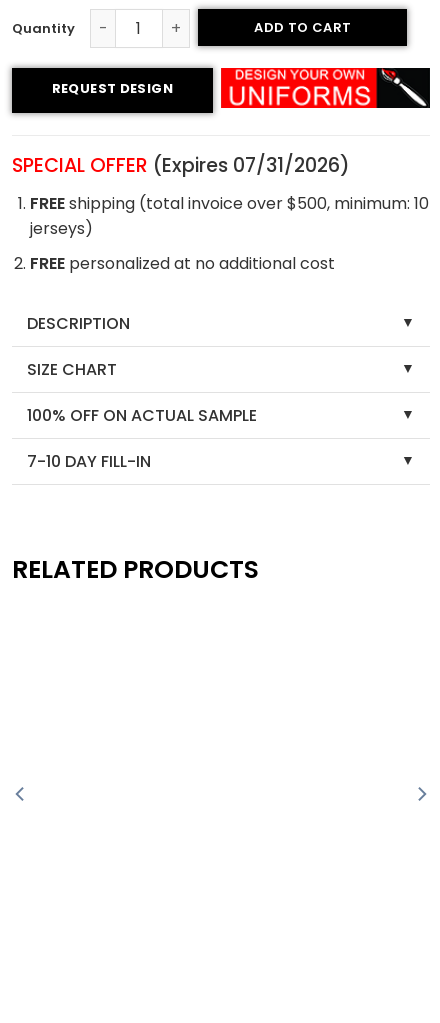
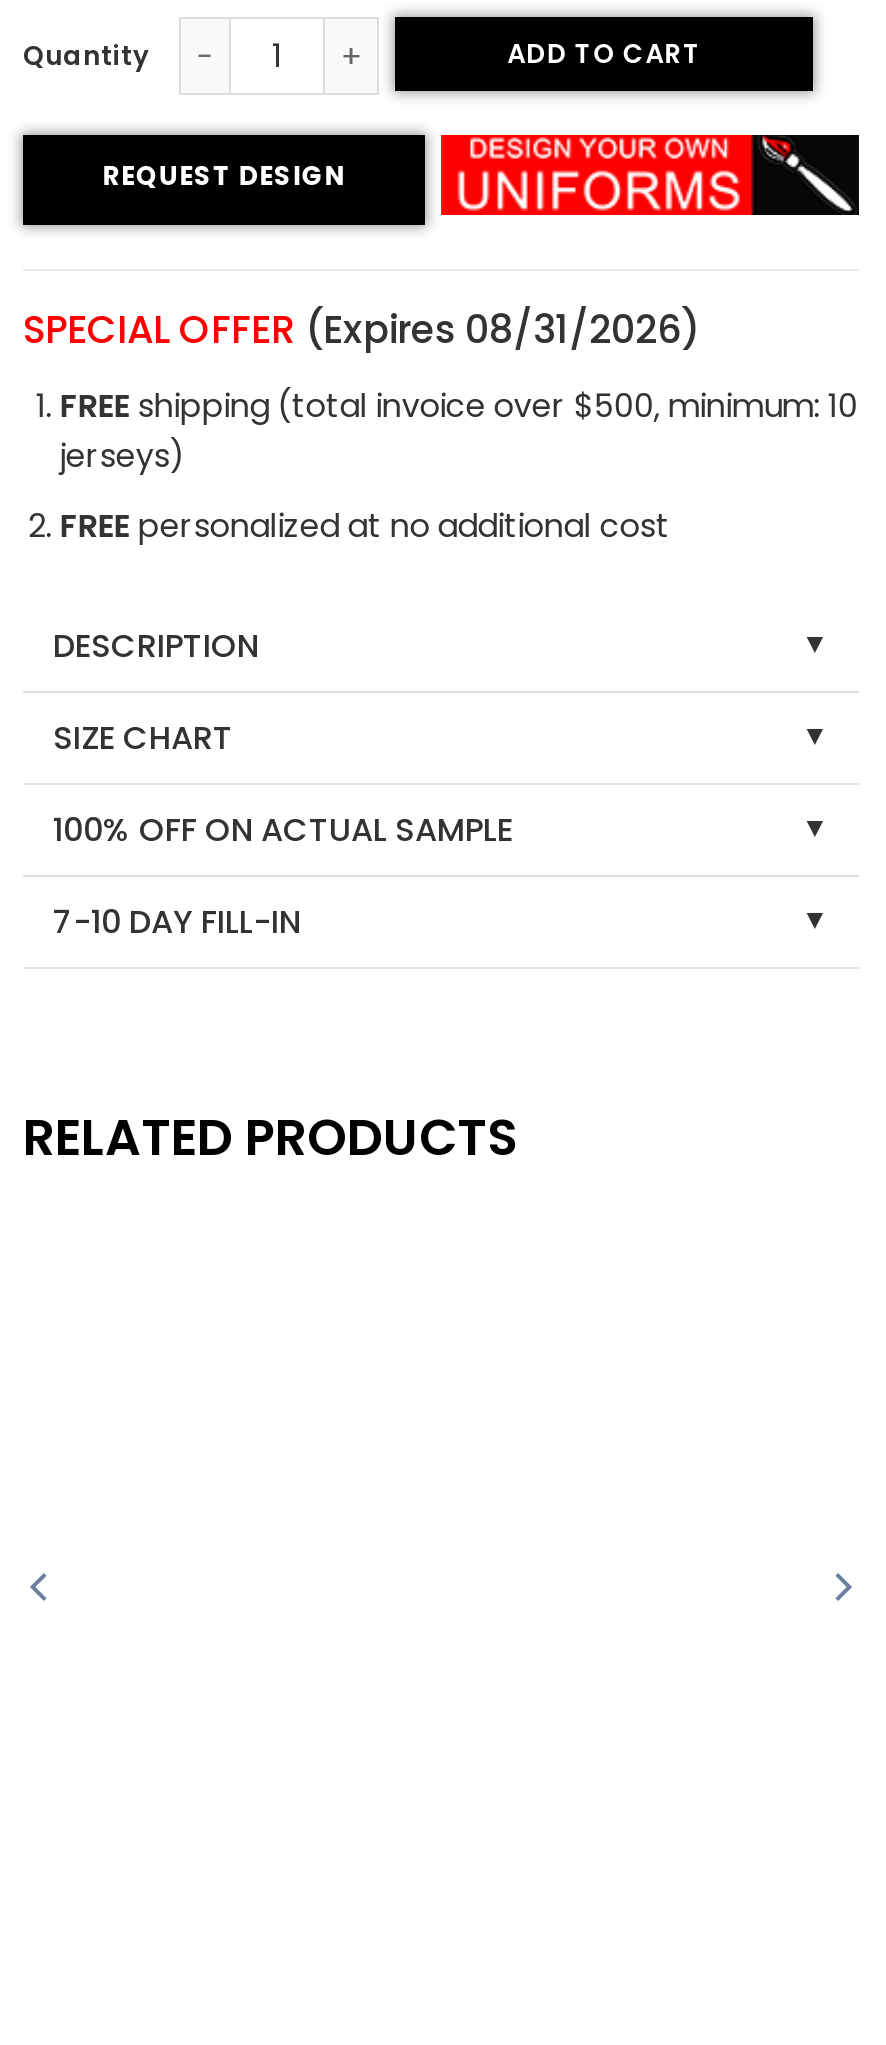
[12,152,350,179] SPECIAL OFFER (Expires 07/31/2026) -> [23,304,701,358] SPECIAL OFFER (Expires 08/31/2026)

